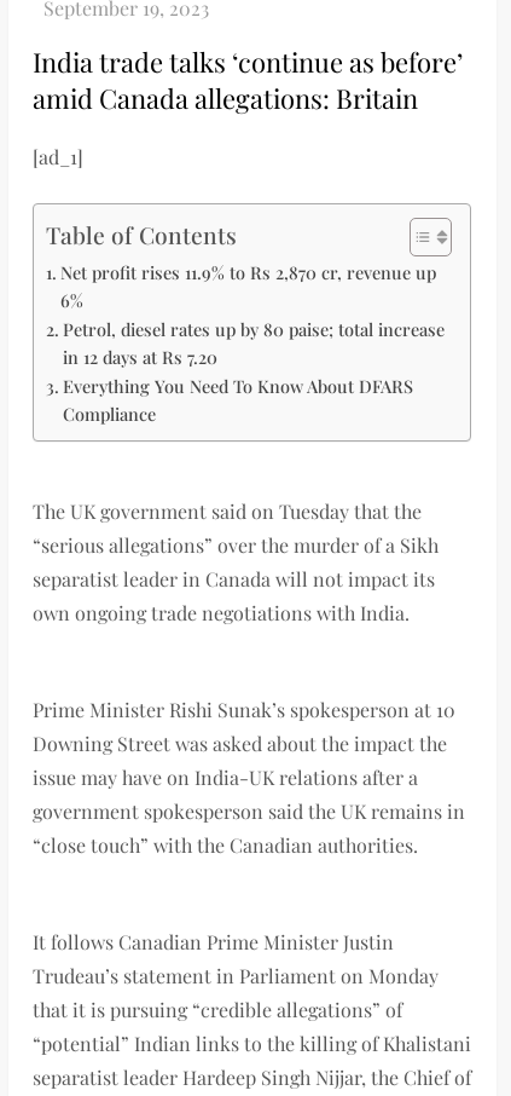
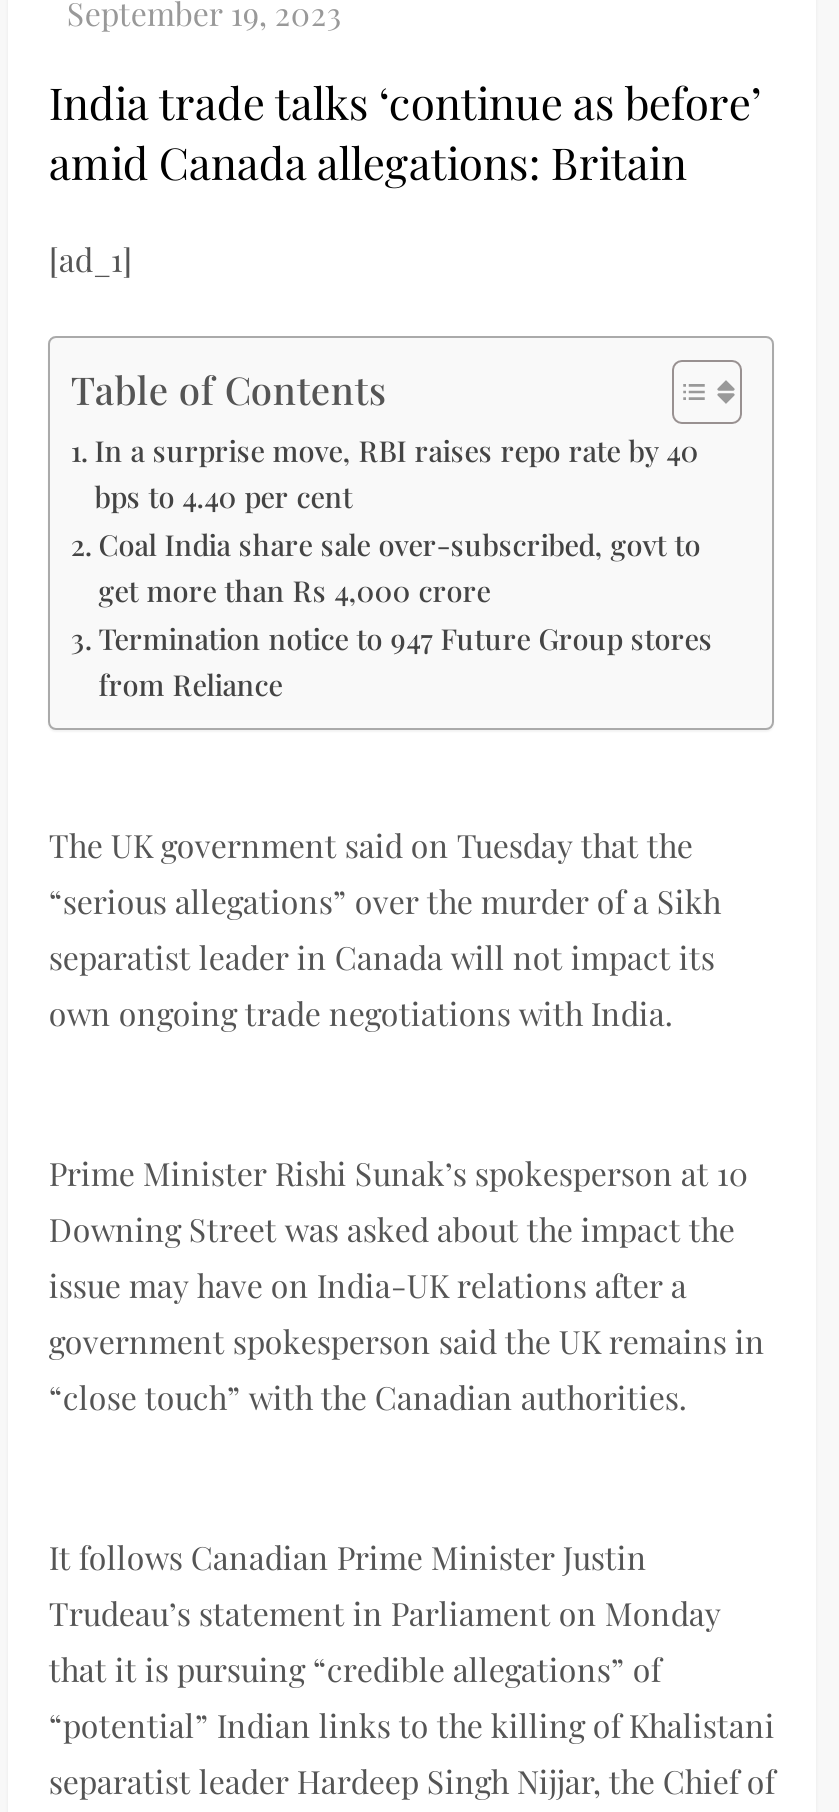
[61,260,445,426] Net profit rises 11.9% to Rs 2,870 cr, revenue up | 6% | Petrol, diesel rates up by 80 paise; total increase | in 12 days at Rs 7.20 | Everything You Need To Know About DFARS | Compliance -> [95,430,713,704] In a surprise move, RBI raises repo rate by 40 | bps to 4.40 per cent | Coal India share sale over-subscribed, govt to | get more than Rs 4,000 crore | Termination notice to 947 Future Group stores | from Reliance

